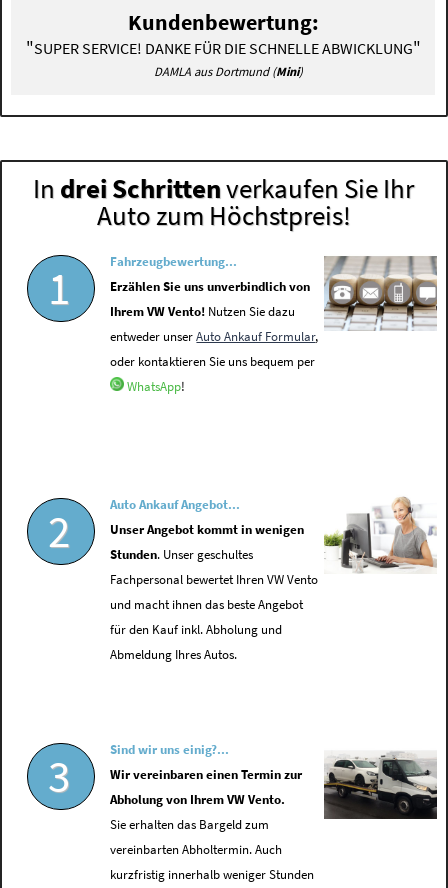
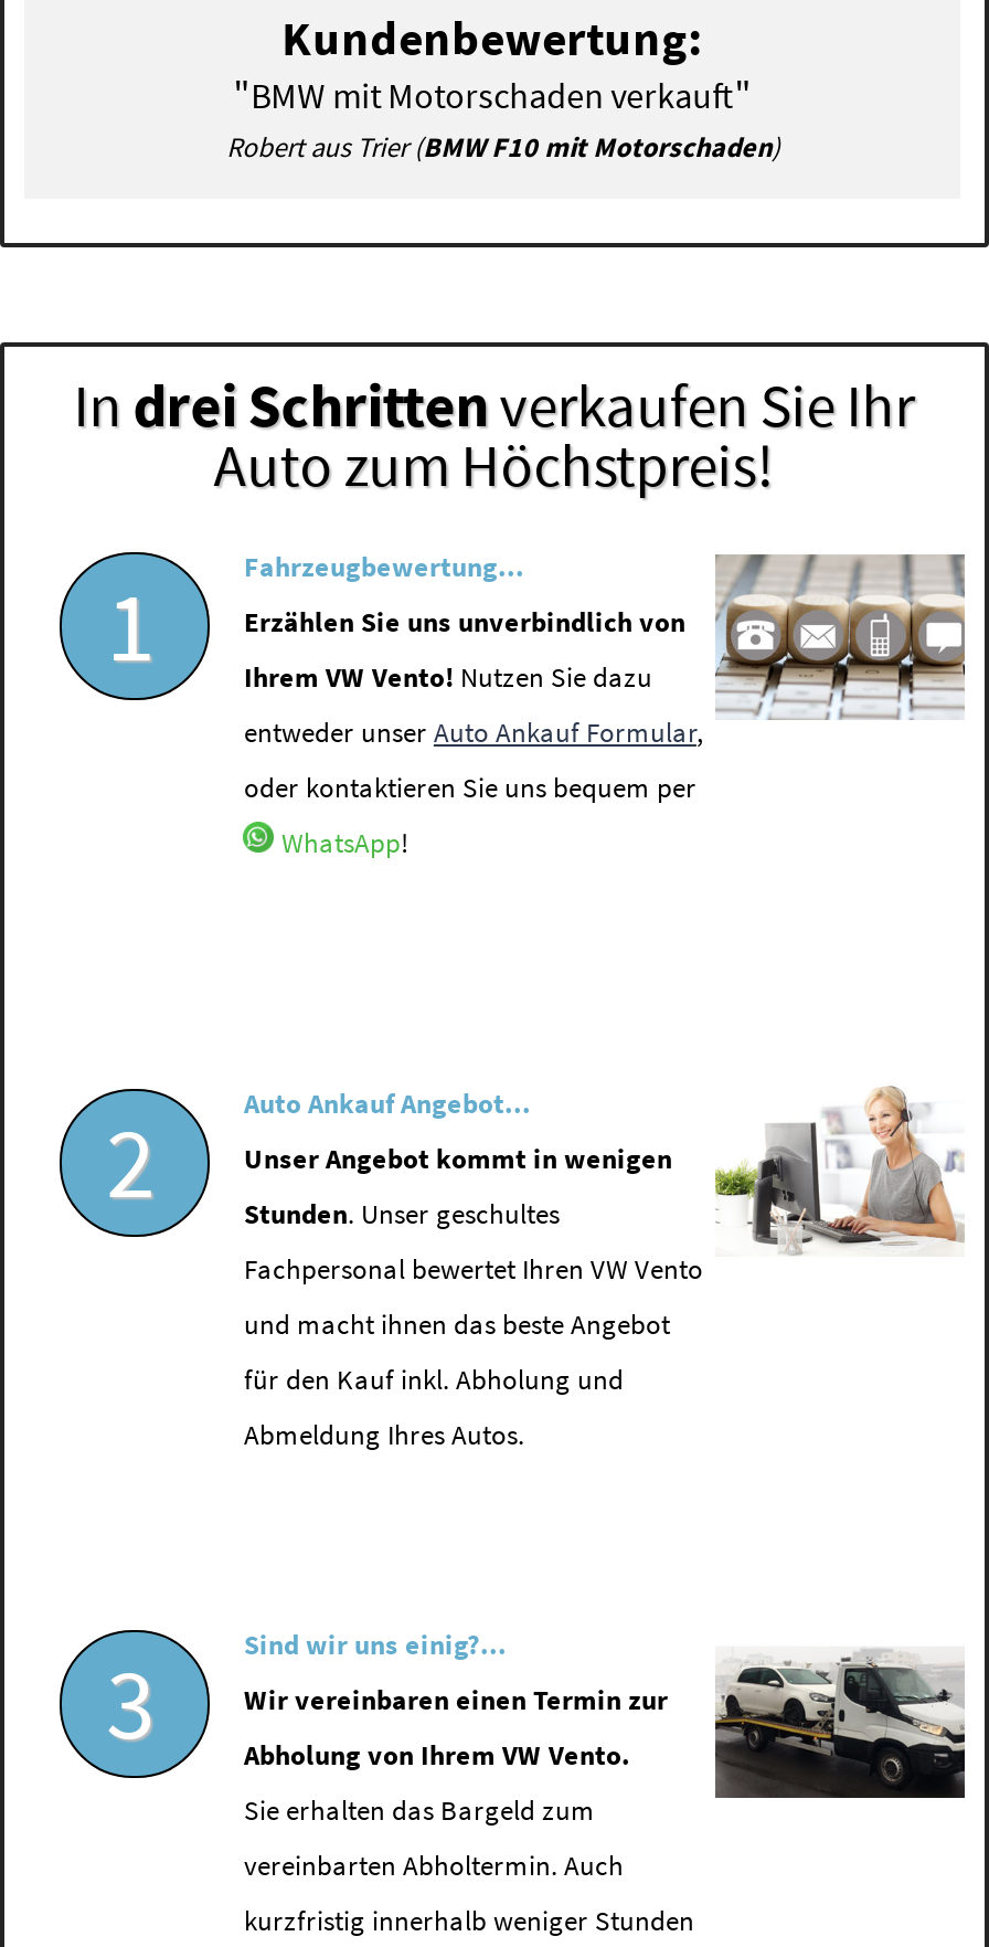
[26,36,421,79] "SUPER SERVICE! DANKE FÜR DIE SCHNELLE ABWICKLUNG" | DAMLA aus Dortmund (Mini) -> [226,69,781,164] "BMW mit Motorschaden verkauft" | Robert aus Trier (BMW F10 mit Motorschaden)

